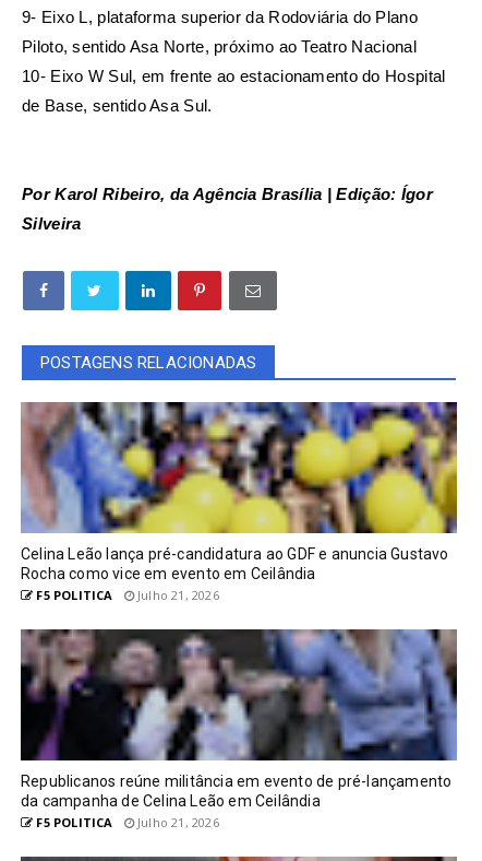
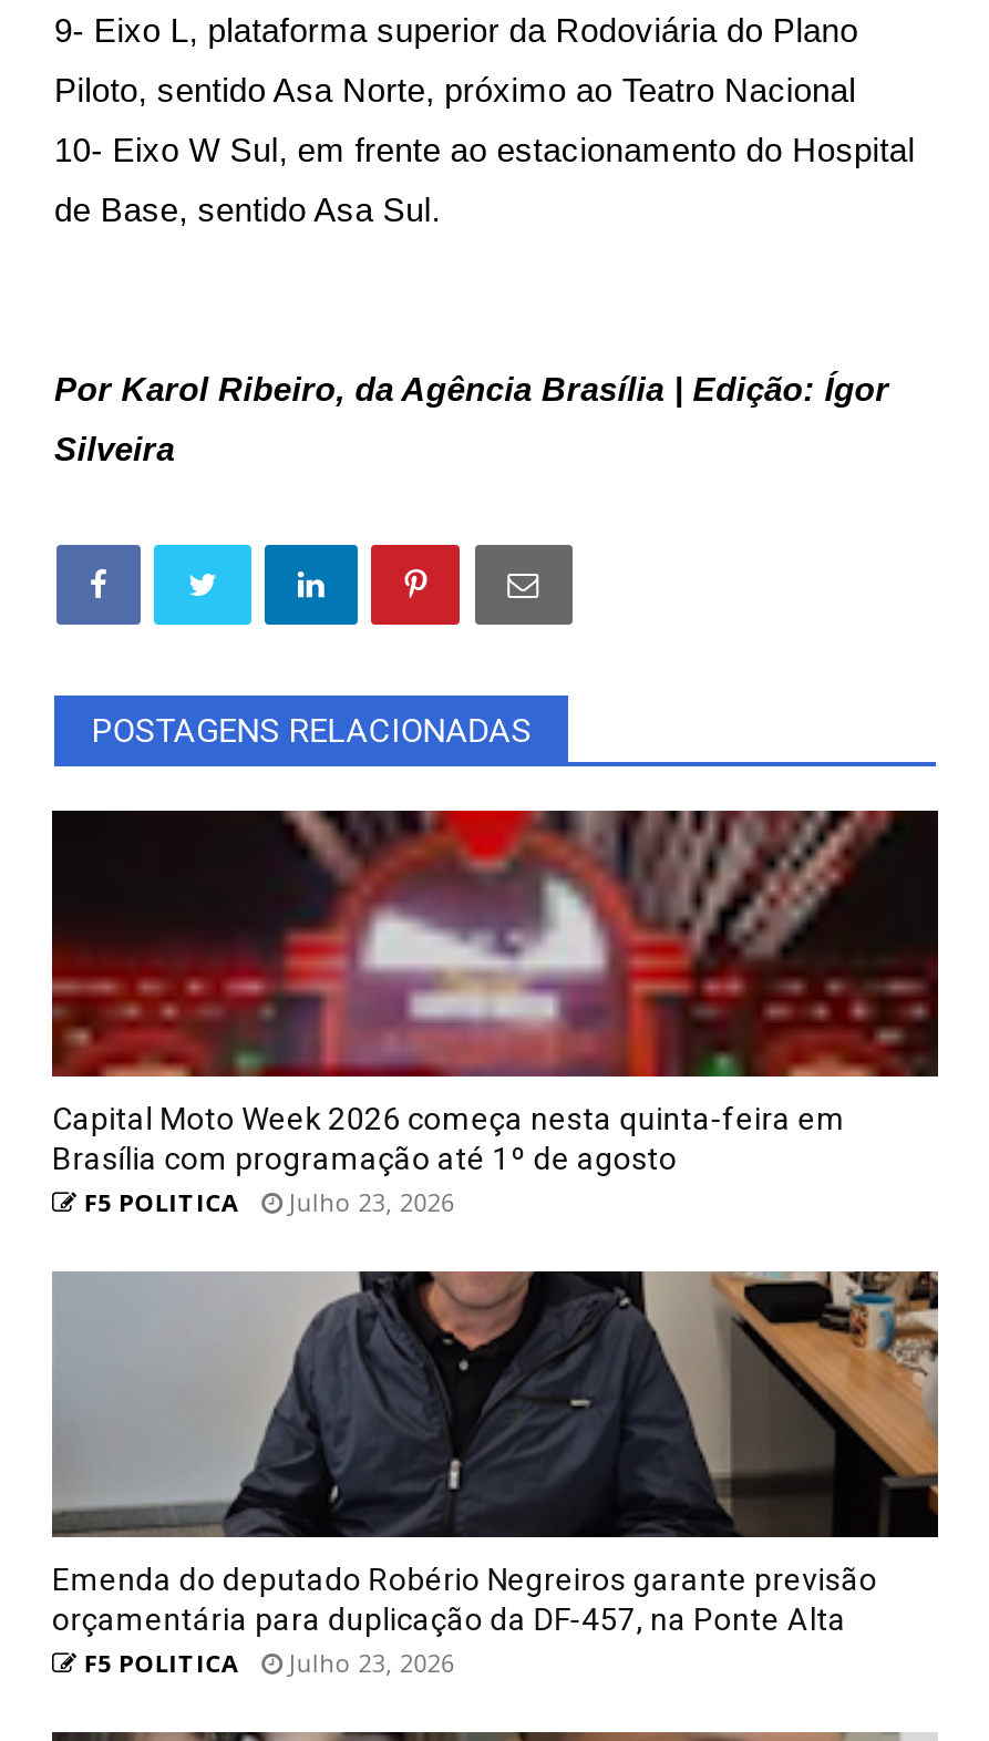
[21,401,458,582] [image] | Celina Leão lança pré-candidatura ao GDF e anuncia Gustavo | Rocha como vice em evento em Ceilândia -> [50,808,940,1176] [image] | Capital Moto Week 2026 começa nesta quinta-feira em | Brasília com programação até 1º de agosto
[33,587,219,603] F5 POLITICA Julho 21, 2026 -> [77,1185,455,1218] F5 POLITICA Julho 23, 2026
[21,628,458,809] [image] | Republicanos reúne militância em evento de pré-lançamento | da campanha de Celina Leão em Ceilândia -> [52,1269,940,1636] [image] | Emenda do deputado Robério Negreiros garante previsão | orçamentária para duplicação da DF-457, na Ponte Alta
[33,814,219,830] F5 POLITICA Julho 21, 2026 -> [77,1645,455,1679] F5 POLITICA Julho 23, 2026

